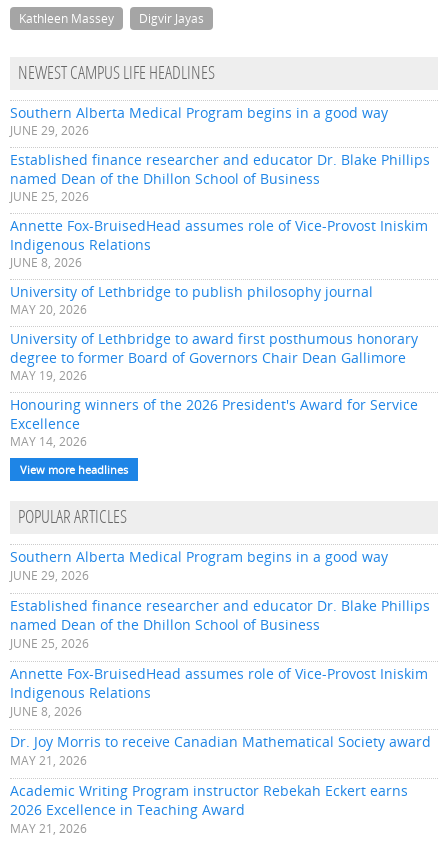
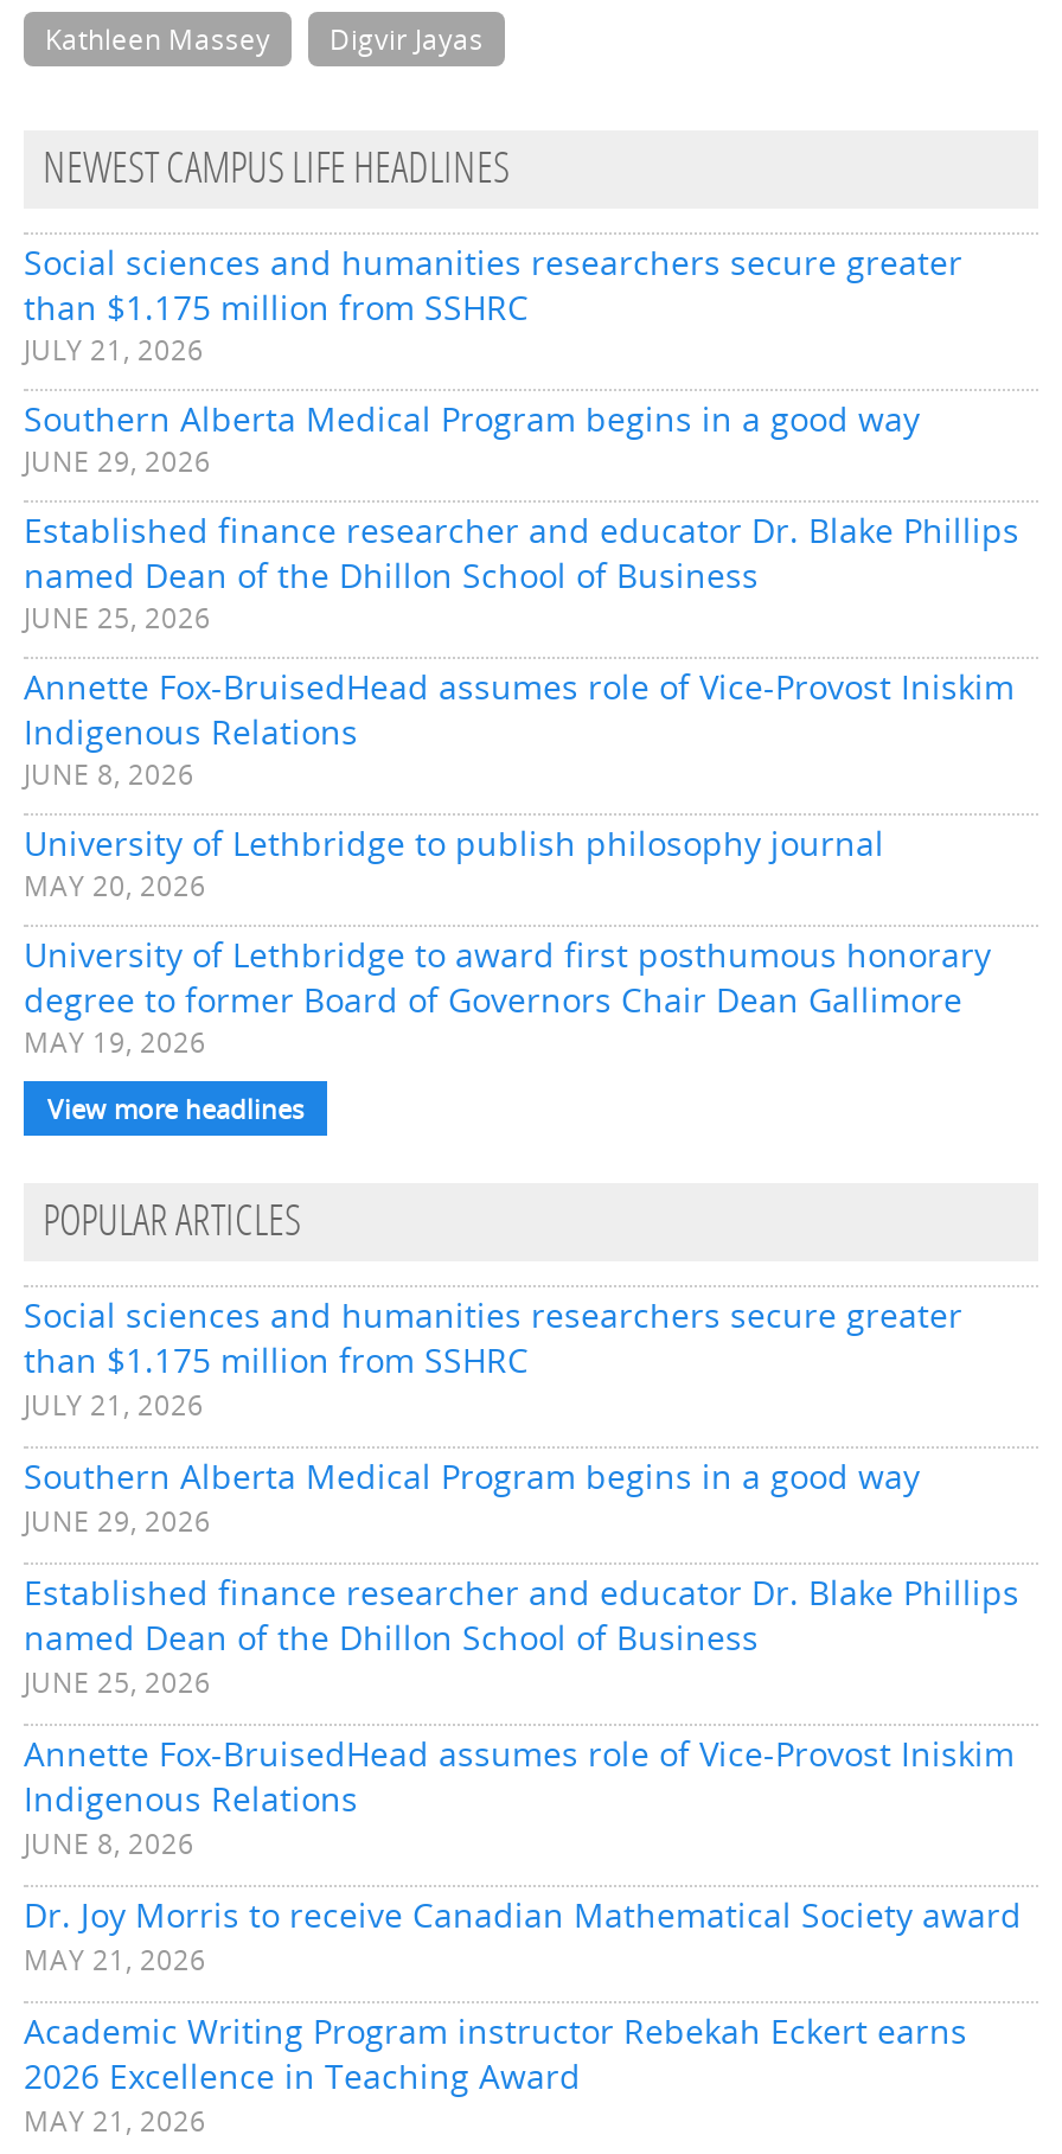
none -> [24,239,962,367] Social sciences and humanities researchers secure greater | than $1.175 million from SSHRC | JULY 21, 2026
[10,395,418,449] Honouring winners of the 2026 President's Award for Service | Excellence | MAY 14, 2026 -> none
none -> [24,1292,962,1422] Social sciences and humanities researchers secure greater | than $1.175 million from SSHRC | JULY 21, 2026

